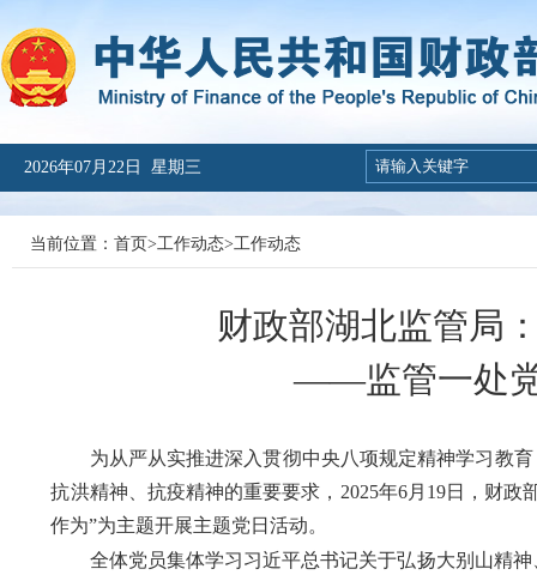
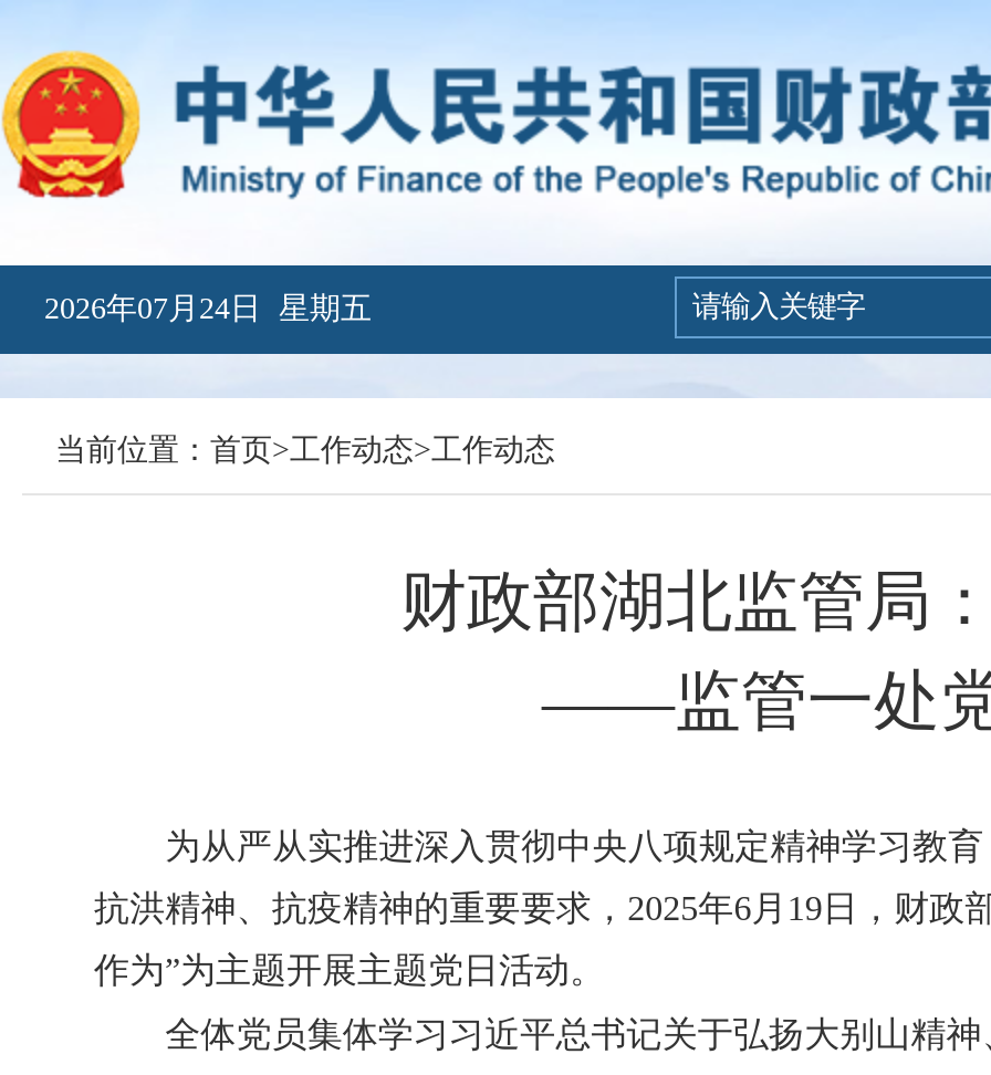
[24,158,201,176] 2026年07月22日 星期三 -> [44,292,372,325] 2026年07月24日 星期五

